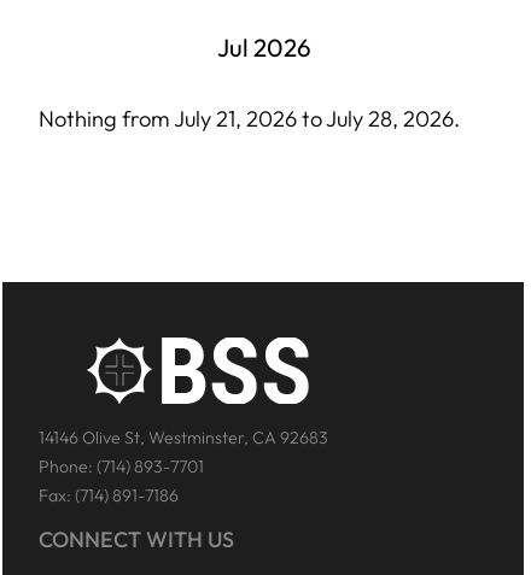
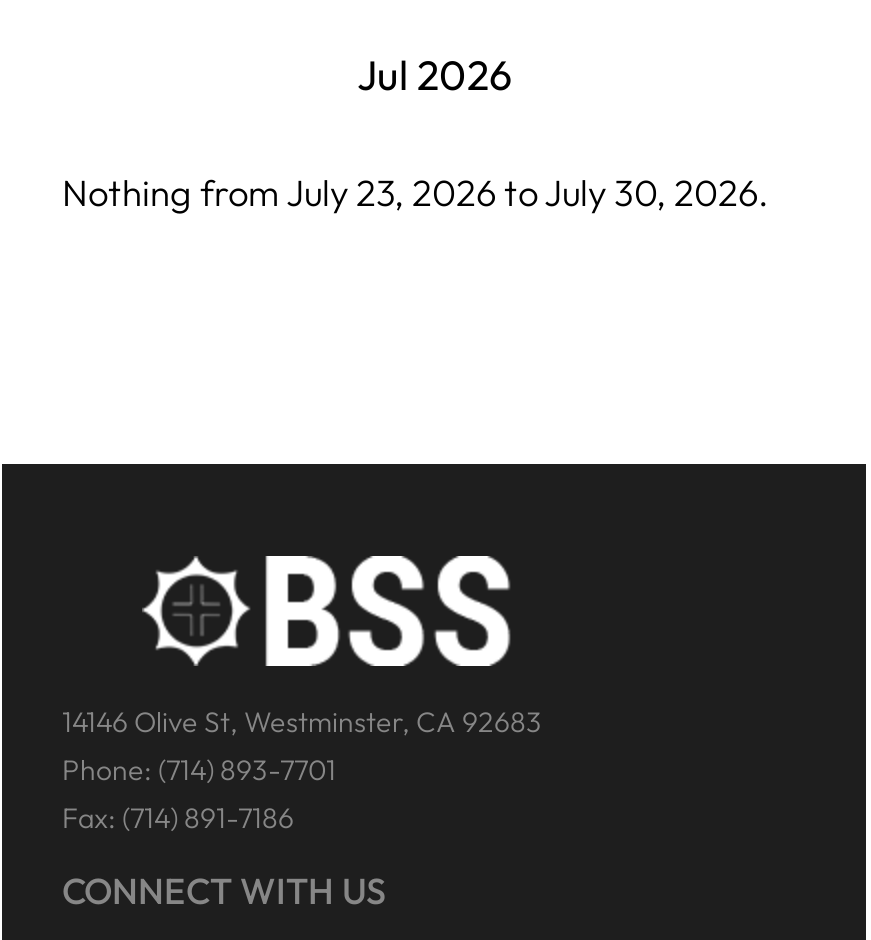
[39,105,460,133] Nothing from July 21, 2026 to July 28, 2026. -> [62,171,768,217] Nothing from July 23, 2026 to July 30, 2026.

